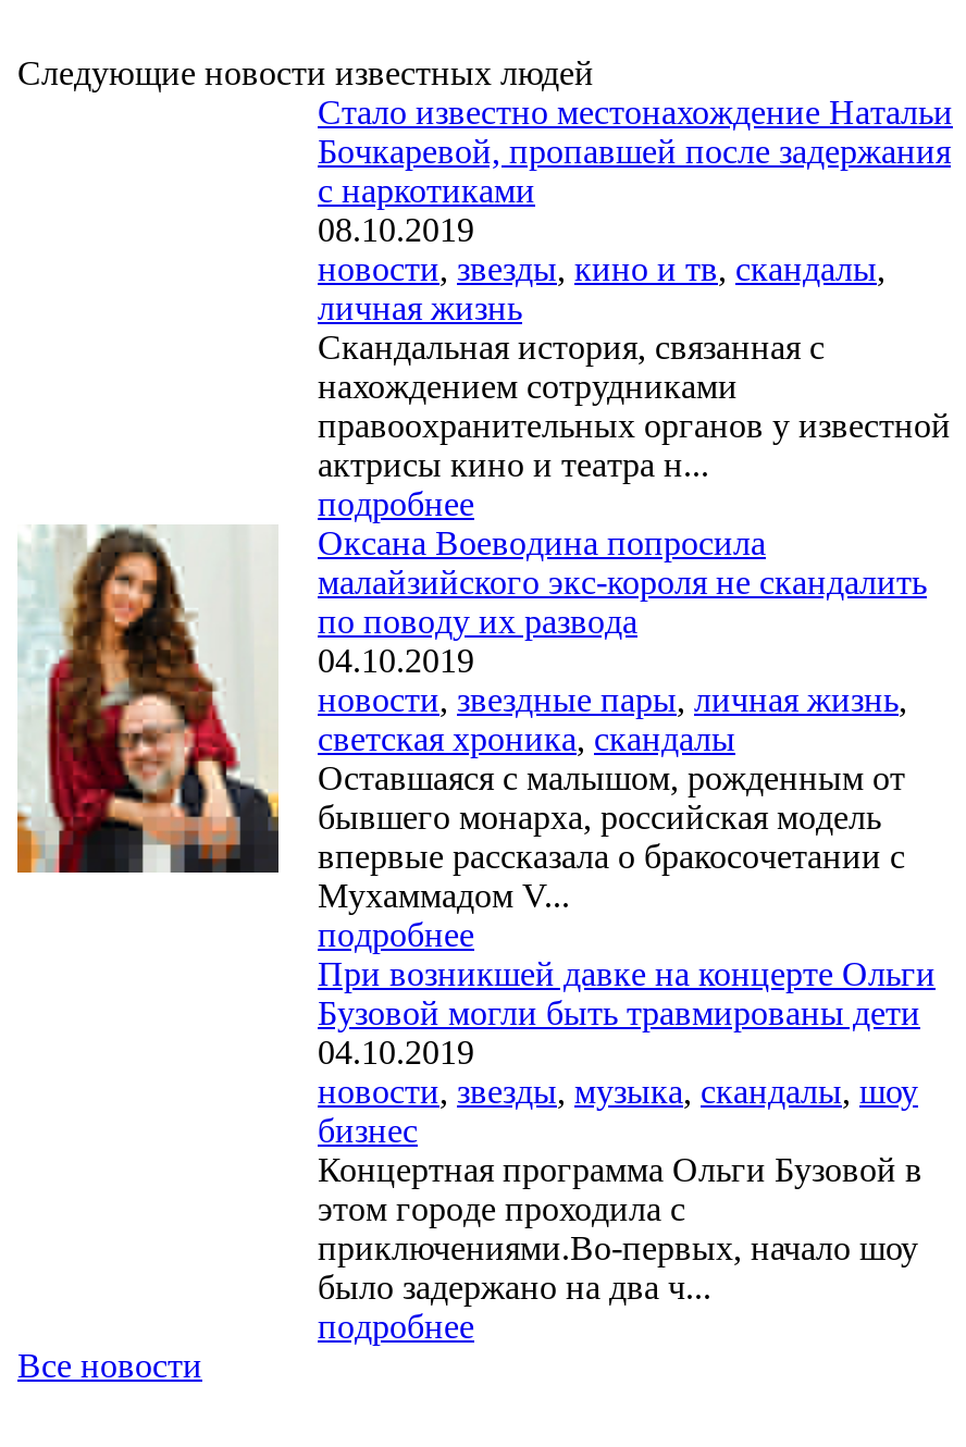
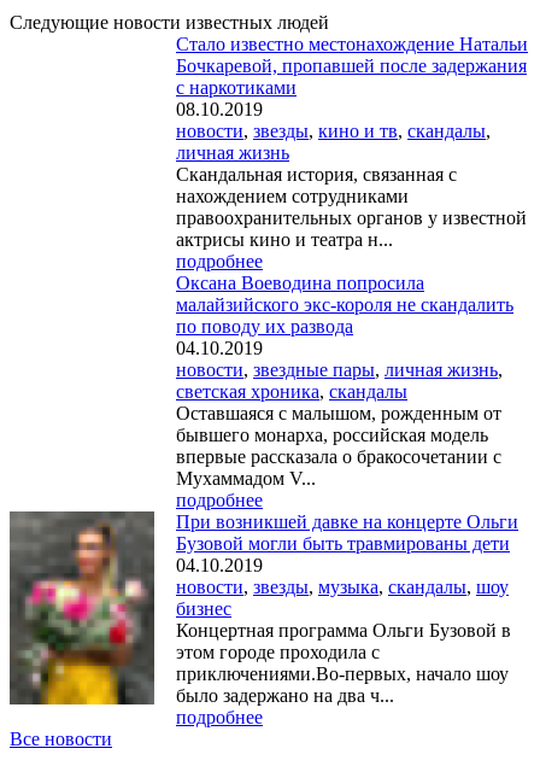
[15,524,281,875] [image] -> none
none -> [8,510,155,706] [image]

